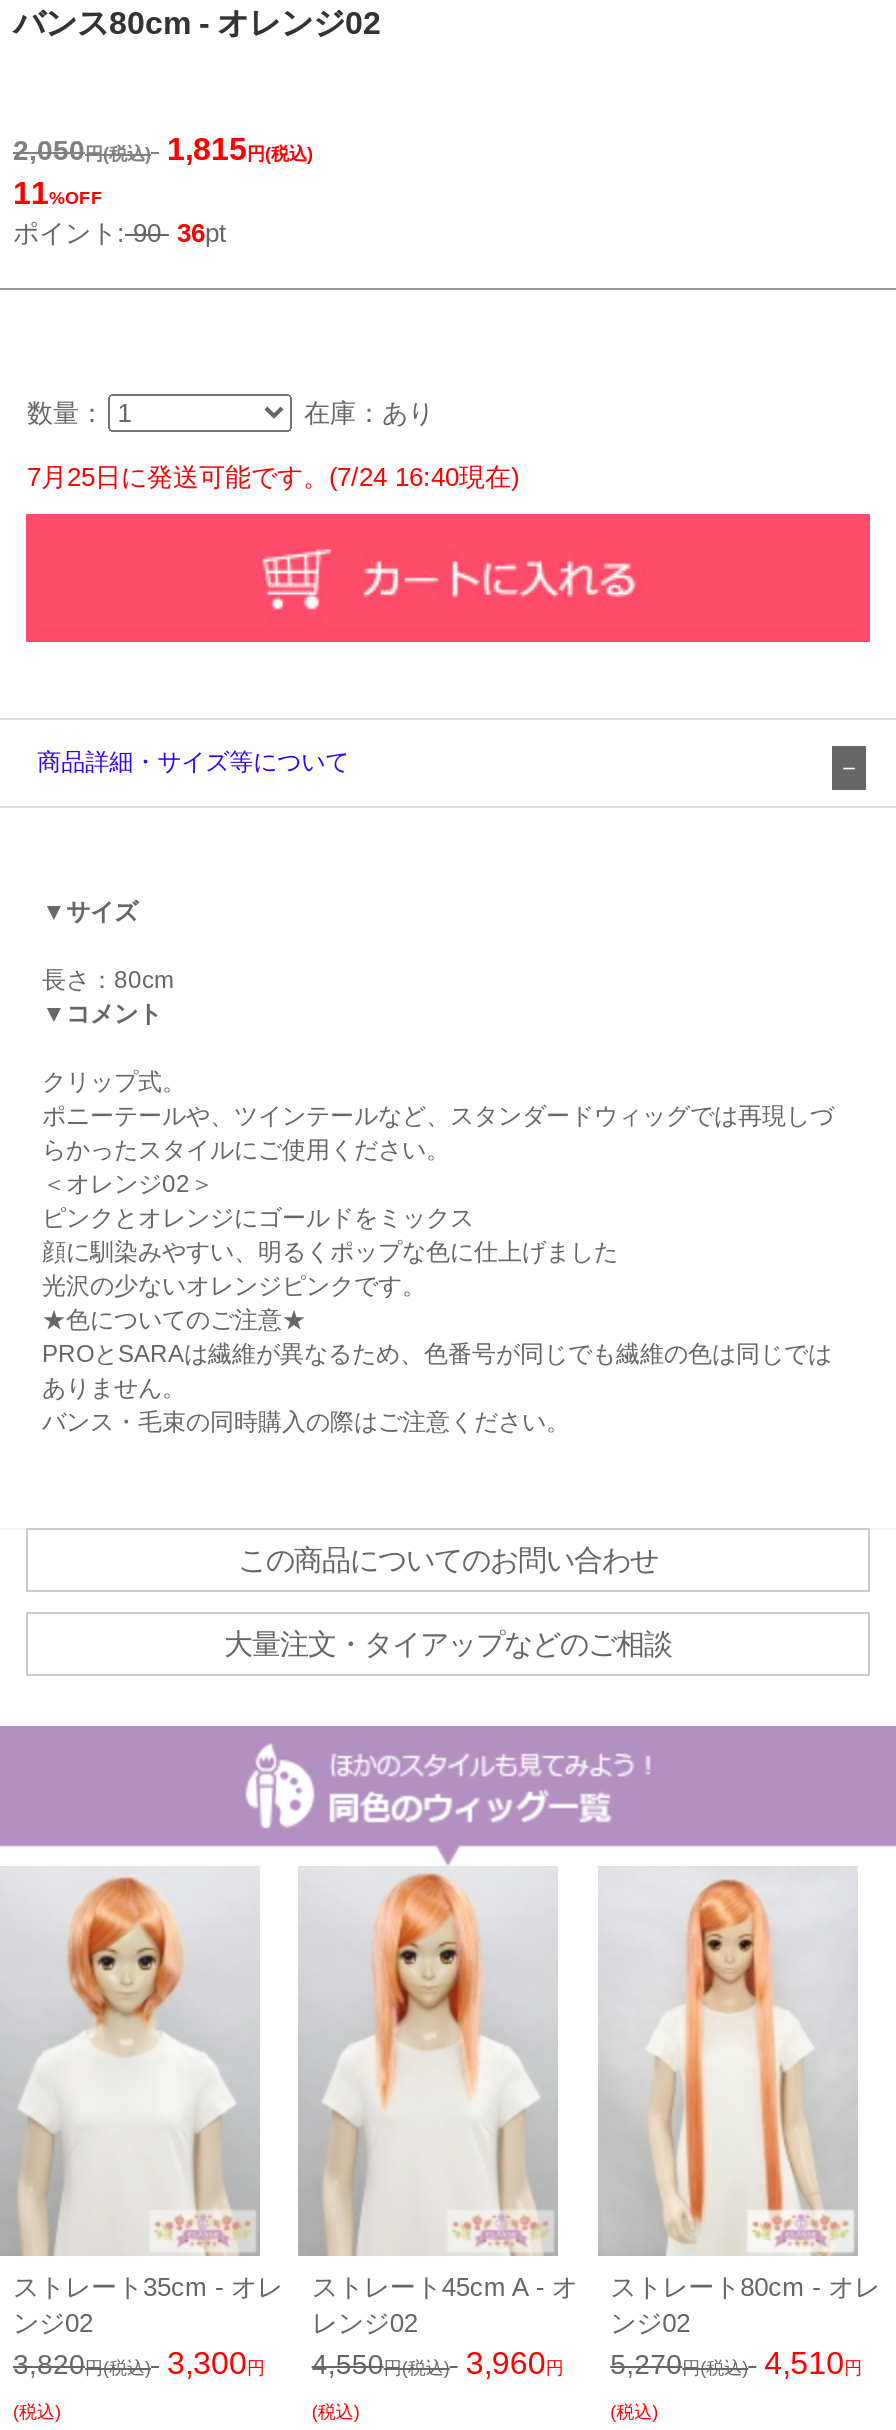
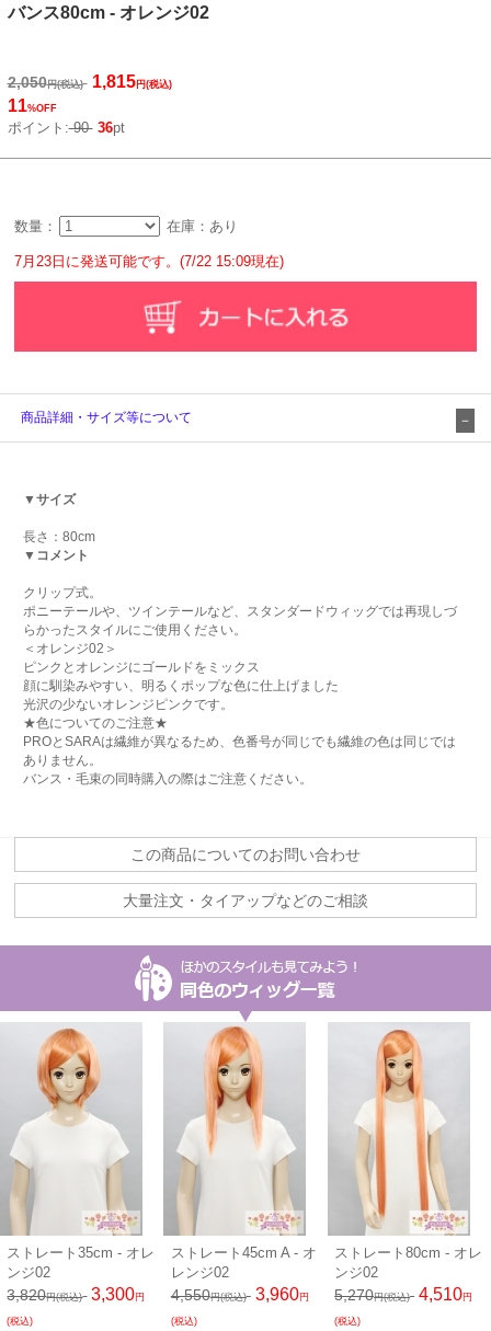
[27,462,519,492] 7月25日に発送可能です。(7/24 16:40現在) -> [15,253,284,269] 7月23日に発送可能です。(7/22 15:09現在)

